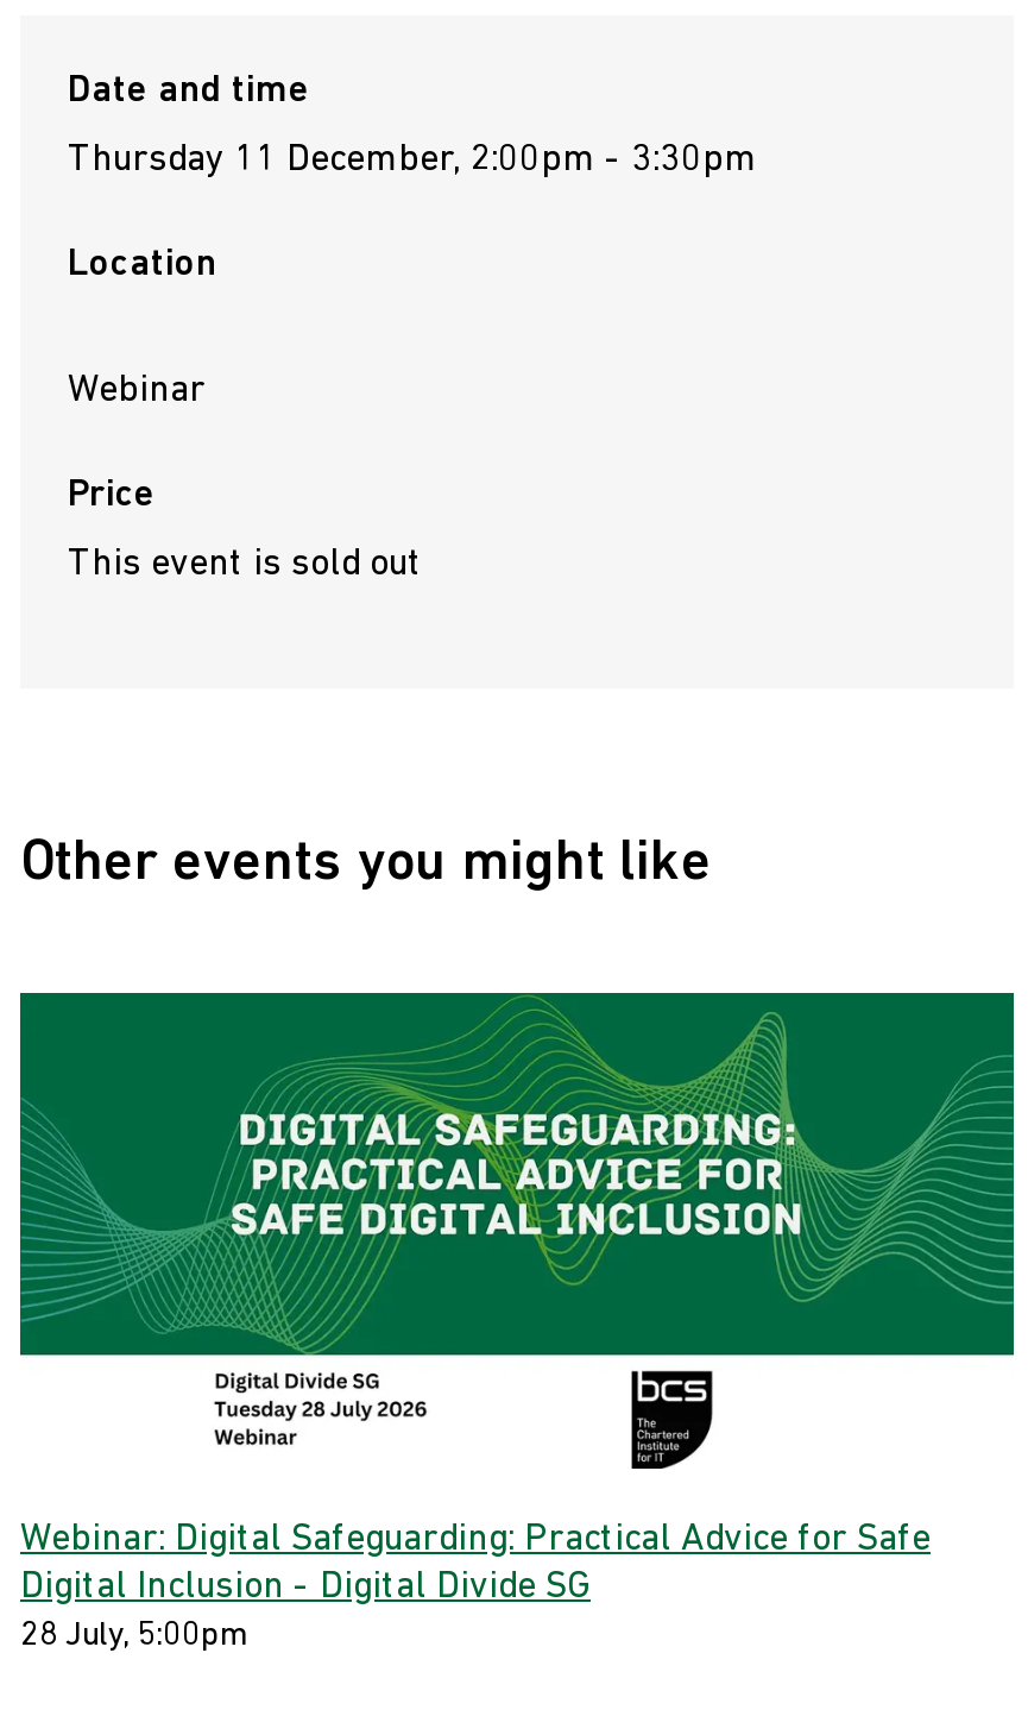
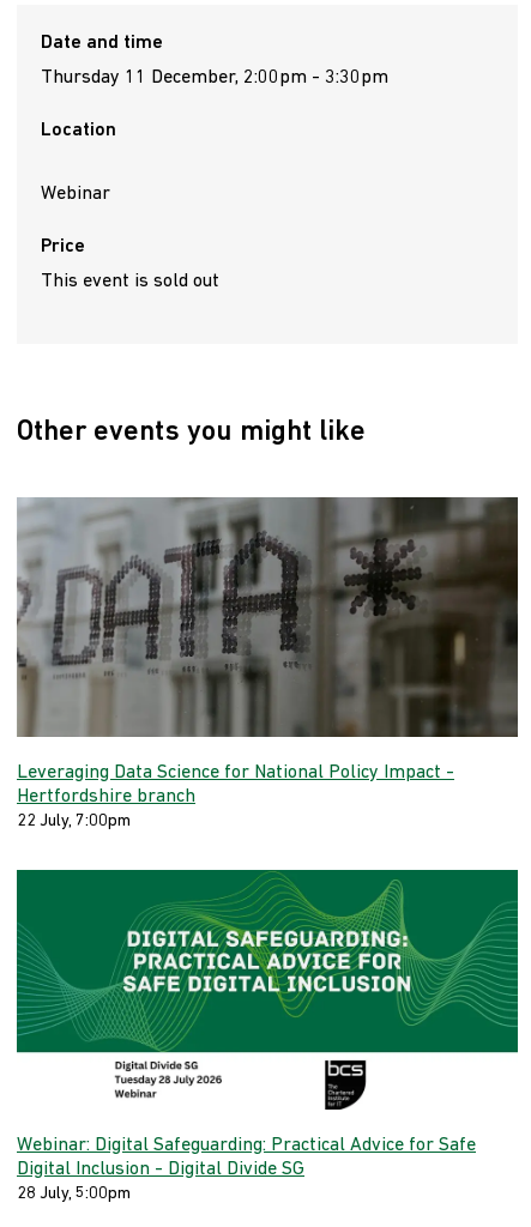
none -> [16,496,519,831] [image] | Leveraging Data Science for National Policy Impact - | Hertfordshire branch | 22 July, 7:00pm

